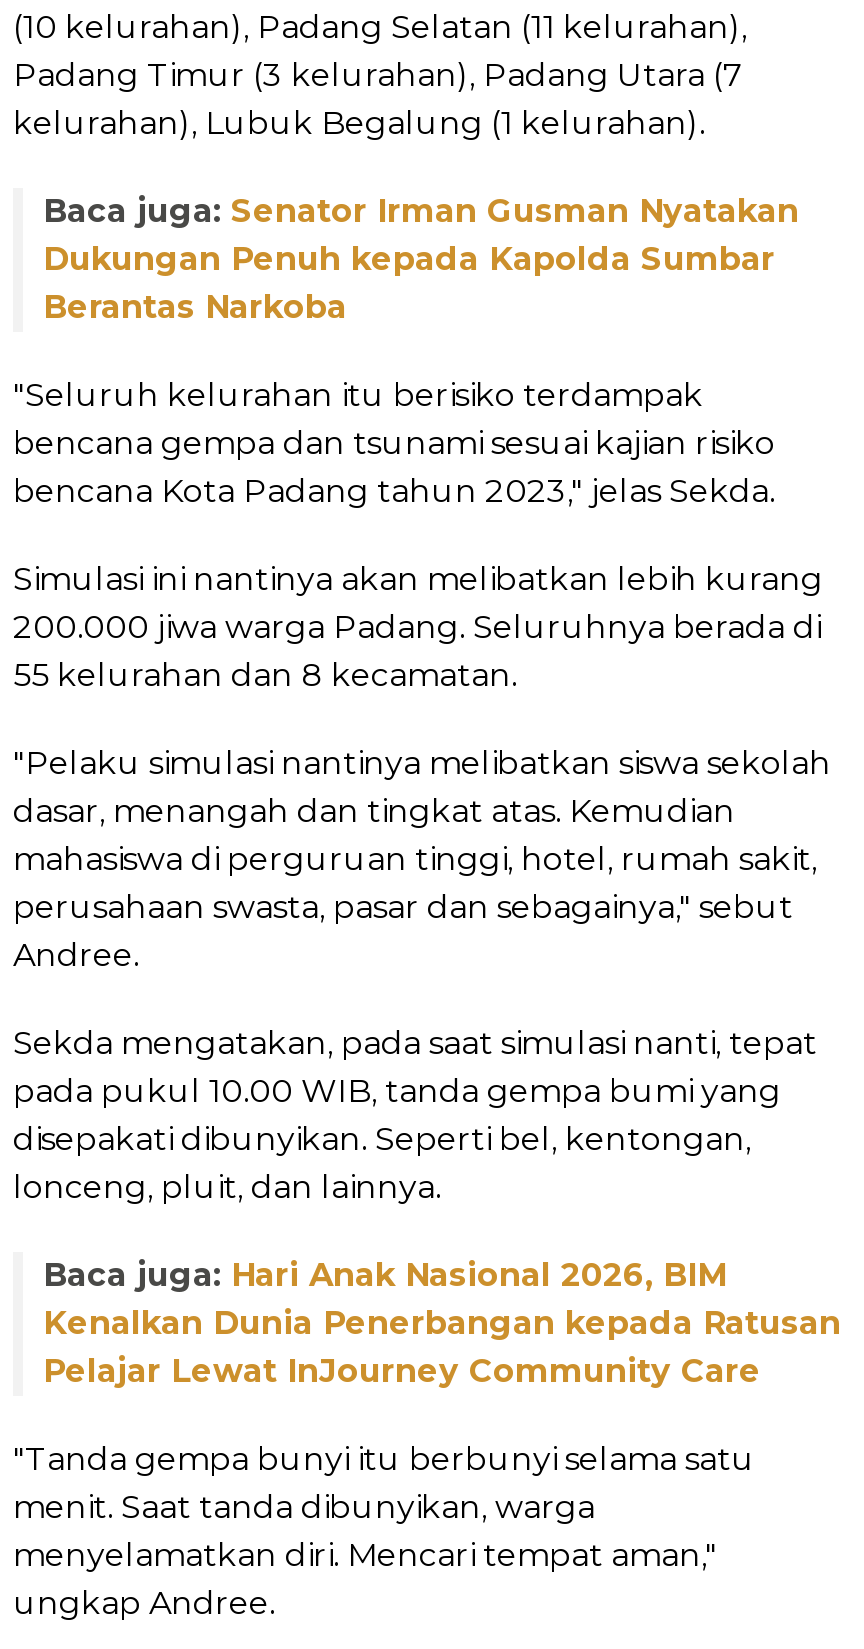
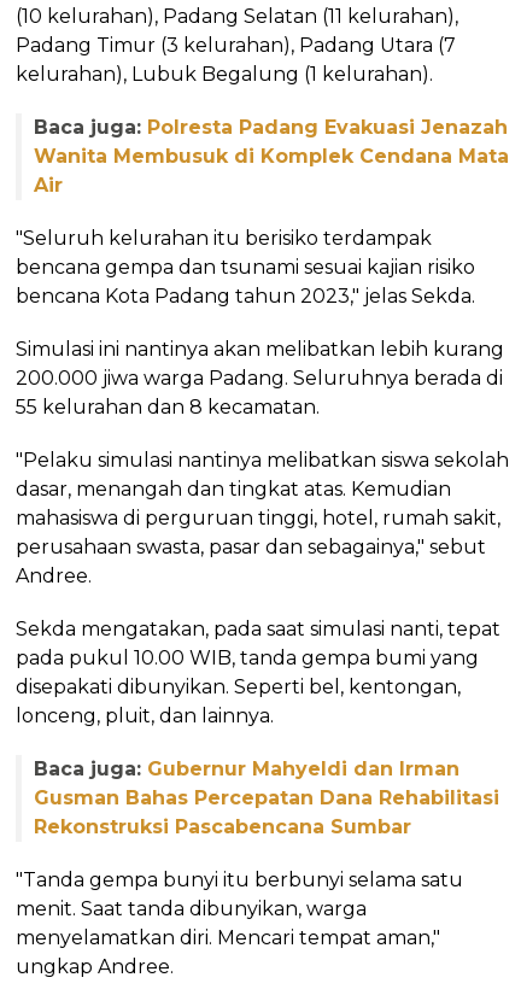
[43,192,799,326] Baca juga: Senator Irman Gusman Nyatakan | Dukungan Penuh kepada Kapolda Sumbar | Berantas Narkoba -> [34,116,509,197] Baca juga: Polresta Padang Evakuasi Jenazah | Wanita Membusuk di Komplek Cendana Mata | Air
[43,1256,841,1390] Baca juga: Hari Anak Nasional 2026, BIM | Kenalkan Dunia Penerbangan kepada Ratusan | Pelajar Lewat InJourney Community Care -> [34,757,499,838] Baca juga: Gubernur Mahyeldi dan Irman | Gusman Bahas Percepatan Dana Rehabilitasi | Rekonstruksi Pascabencana Sumbar

